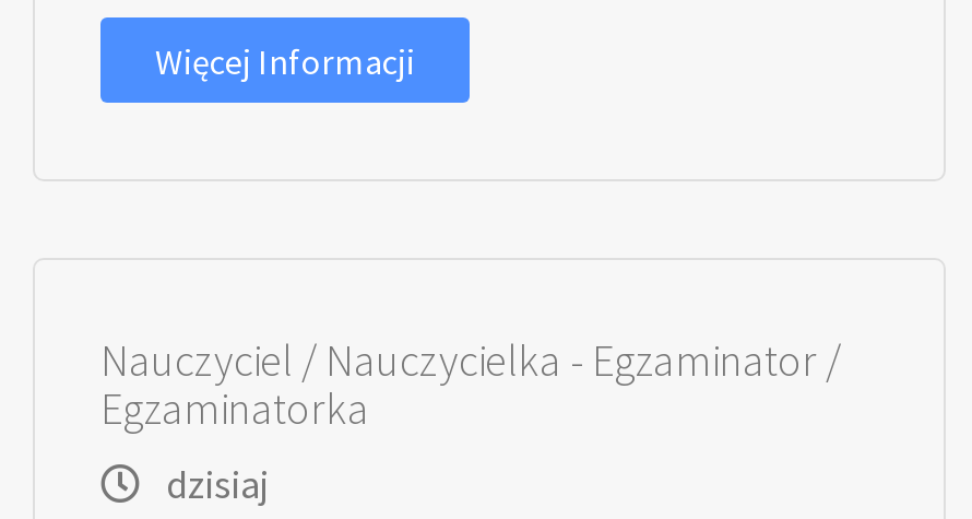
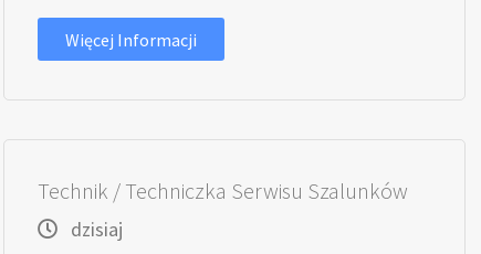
[100,332,841,435] Nauczyciel / Nauczycielka - Egzaminator / | Egzaminatorka -> [38,177,408,204] Technik / Techniczka Serwisu Szalunków

